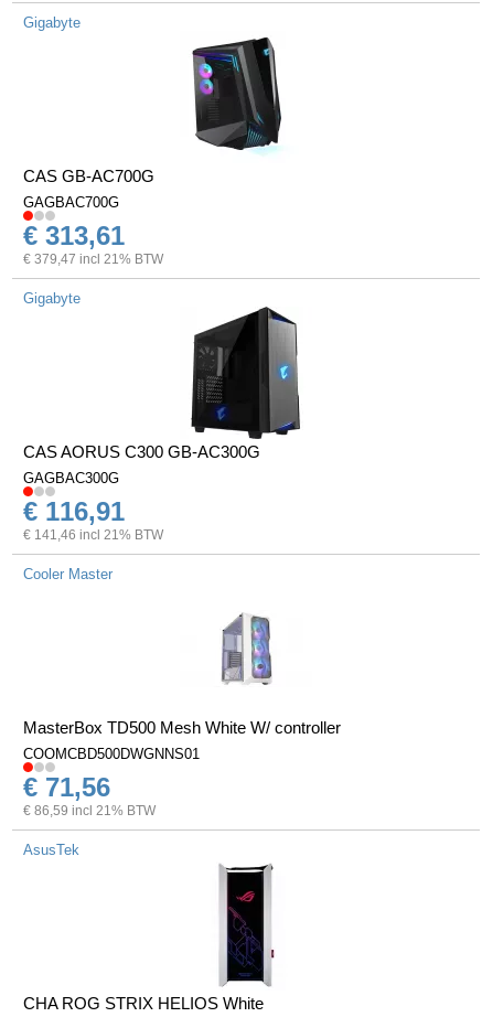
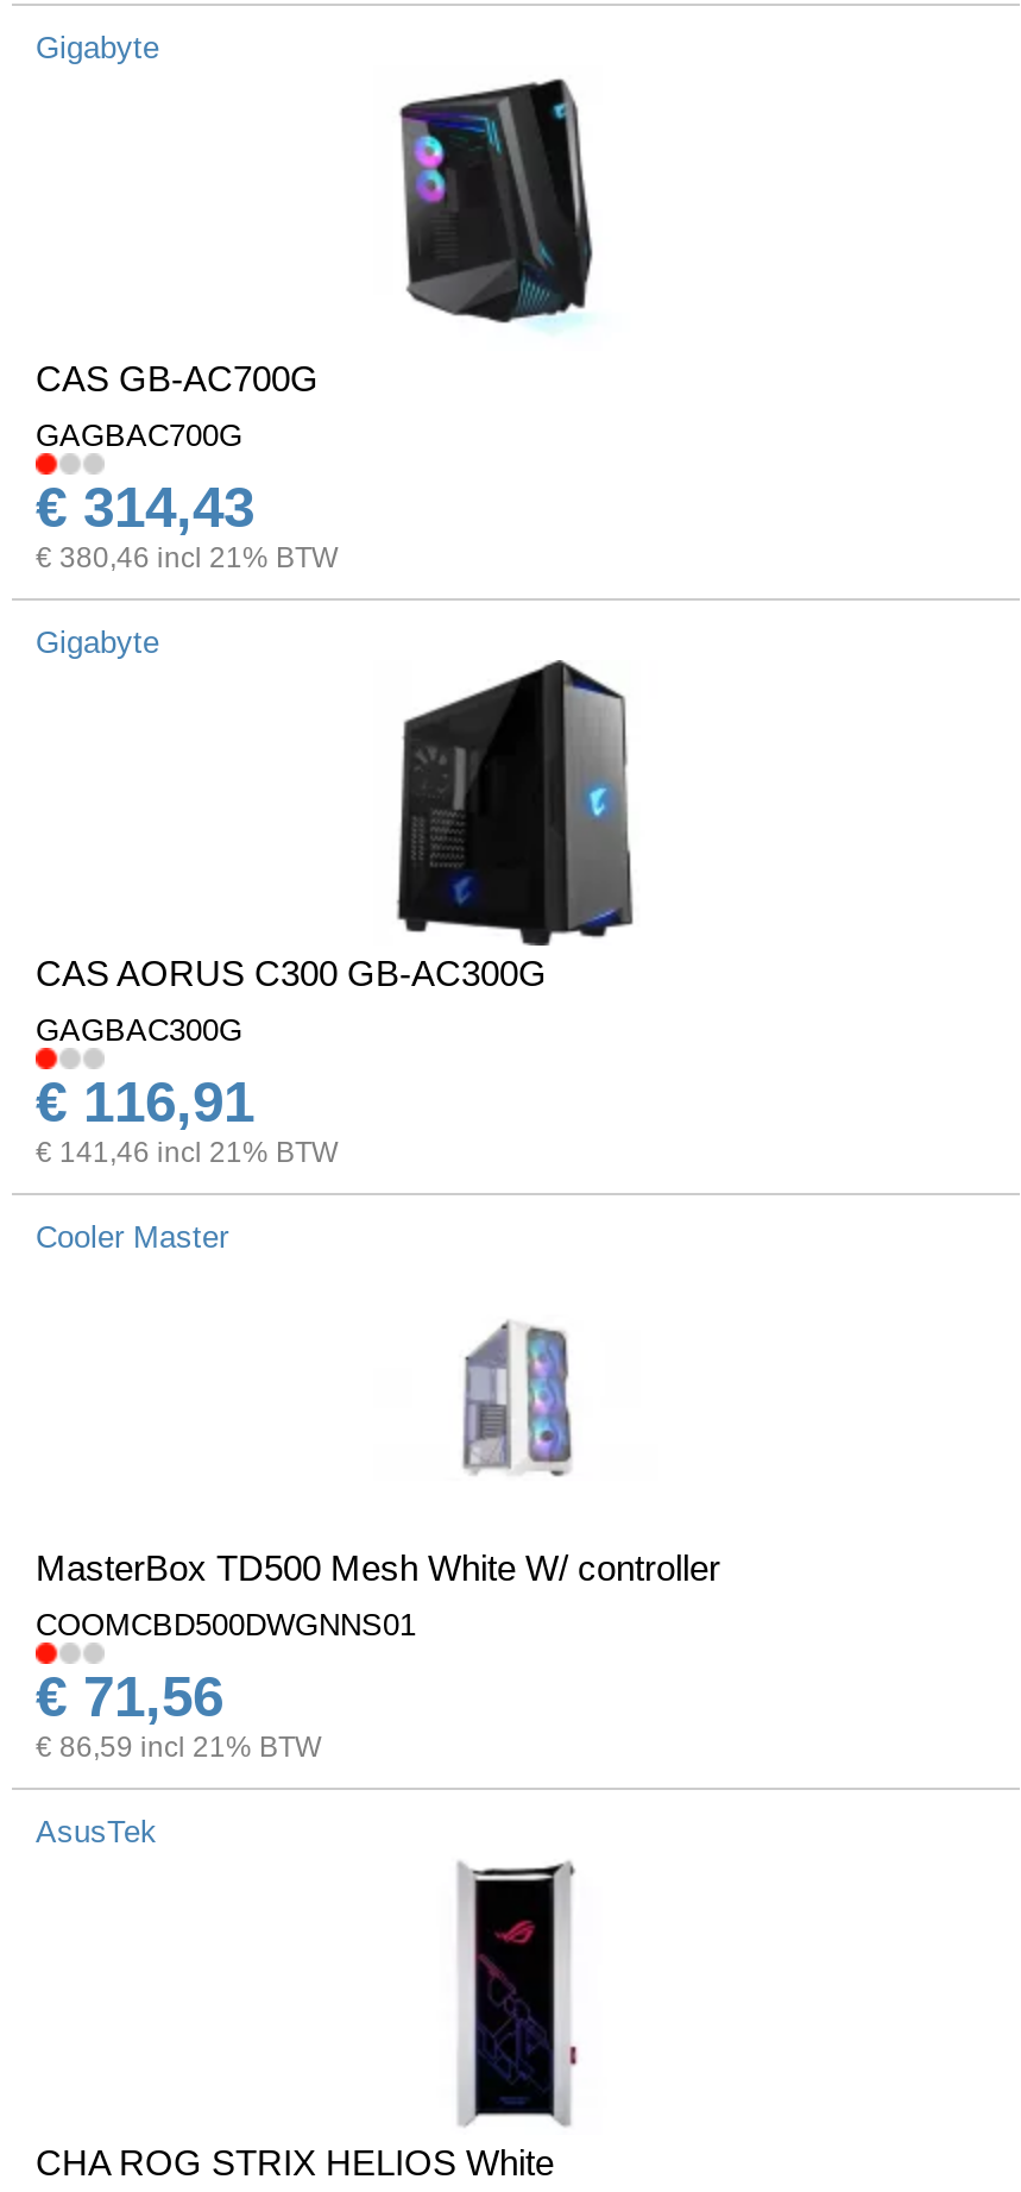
[23,221,125,250] € 313,61 -> [36,475,254,539] € 314,43
[23,251,163,267] € 379,47 incl 21% BTW -> [36,541,338,574] € 380,46 incl 21% BTW

